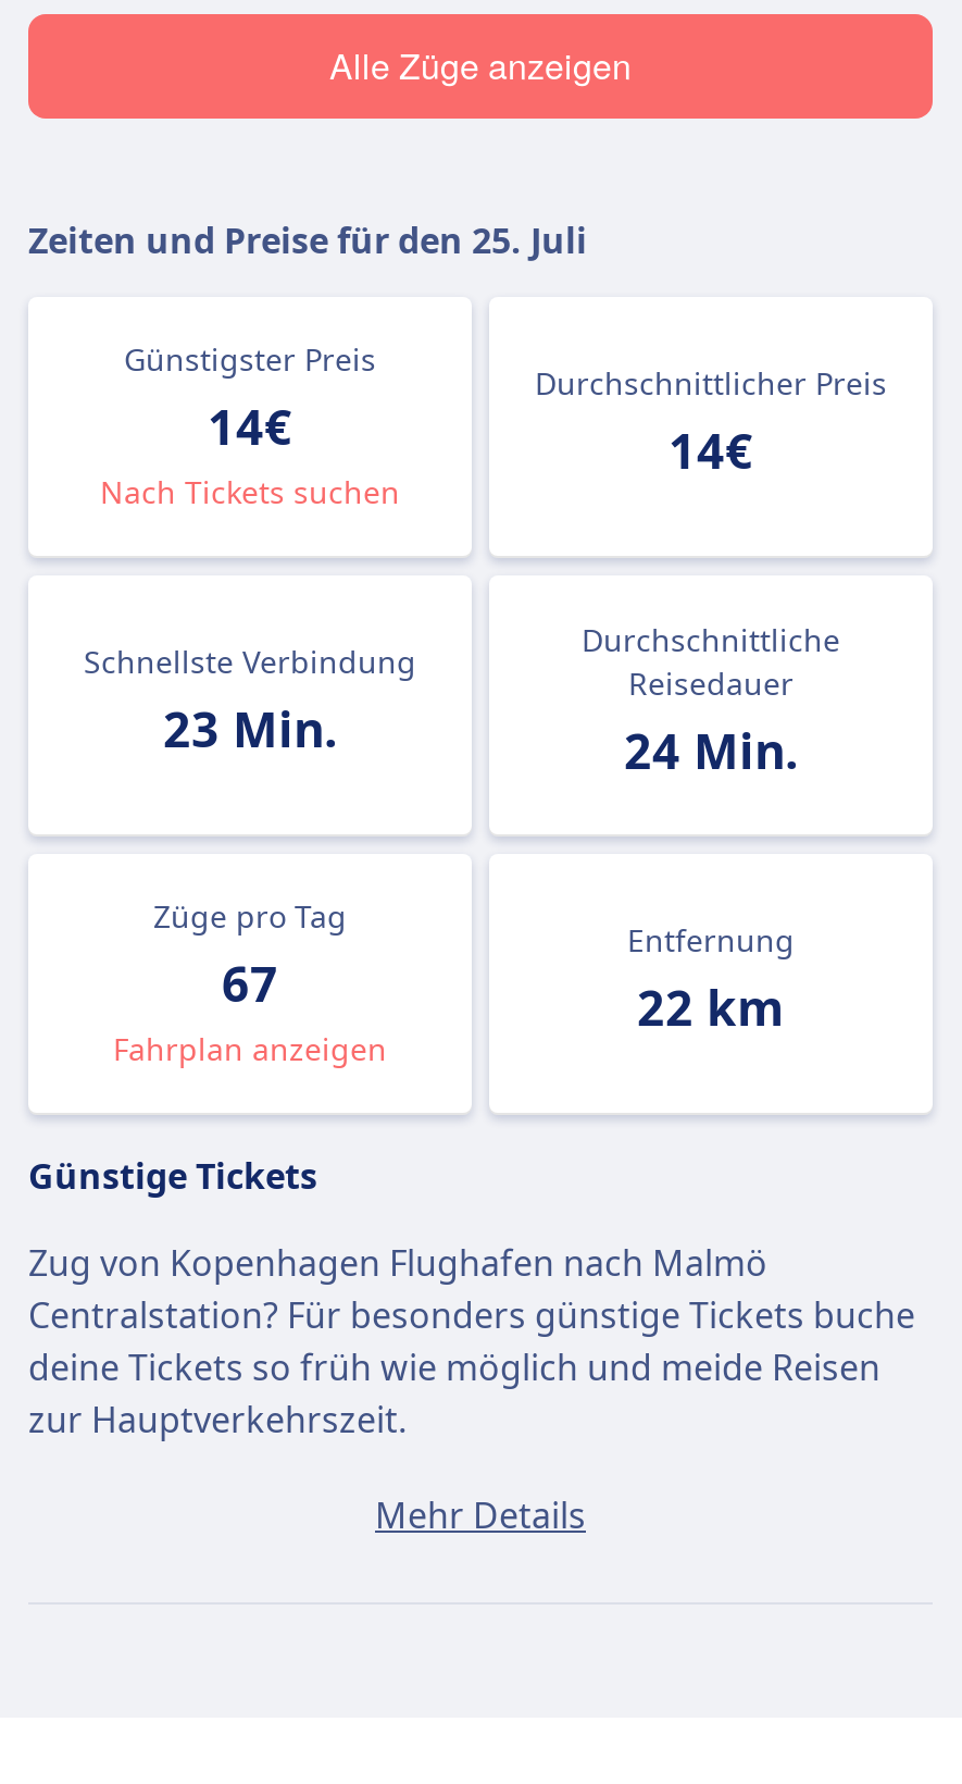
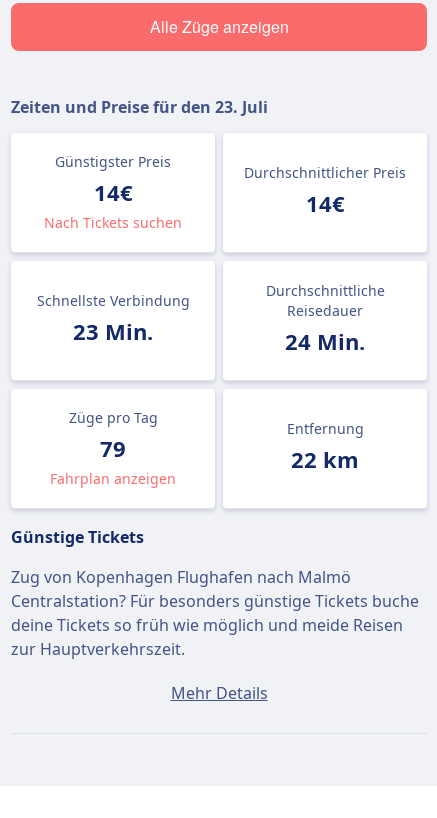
[28,216,587,264] Zeiten und Preise für den 25. Juli -> [11,96,268,118] Zeiten und Preise für den 23. Juli
[222,950,278,1015] 67 -> [100,433,126,463] 79

